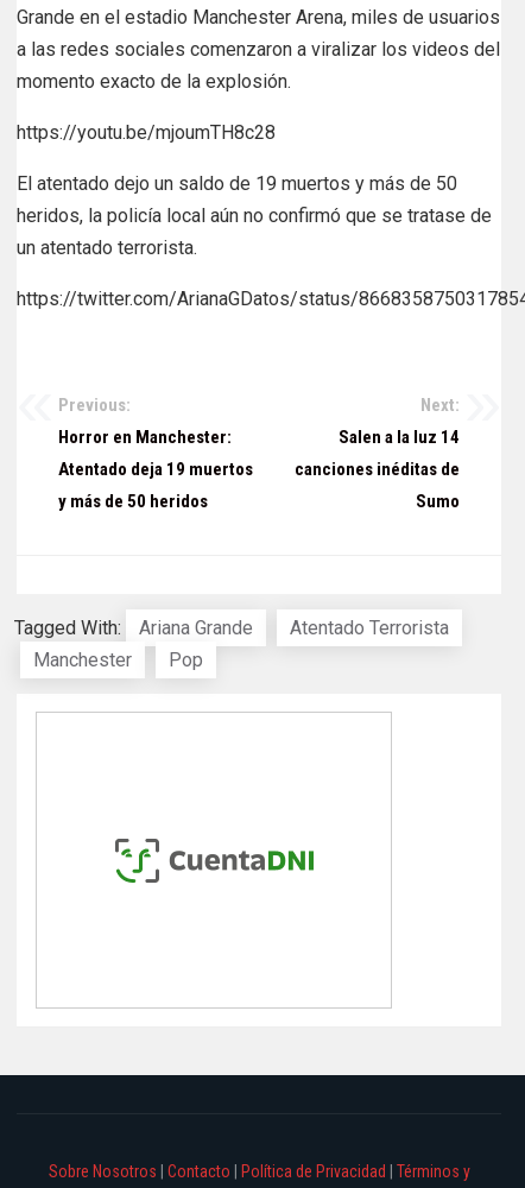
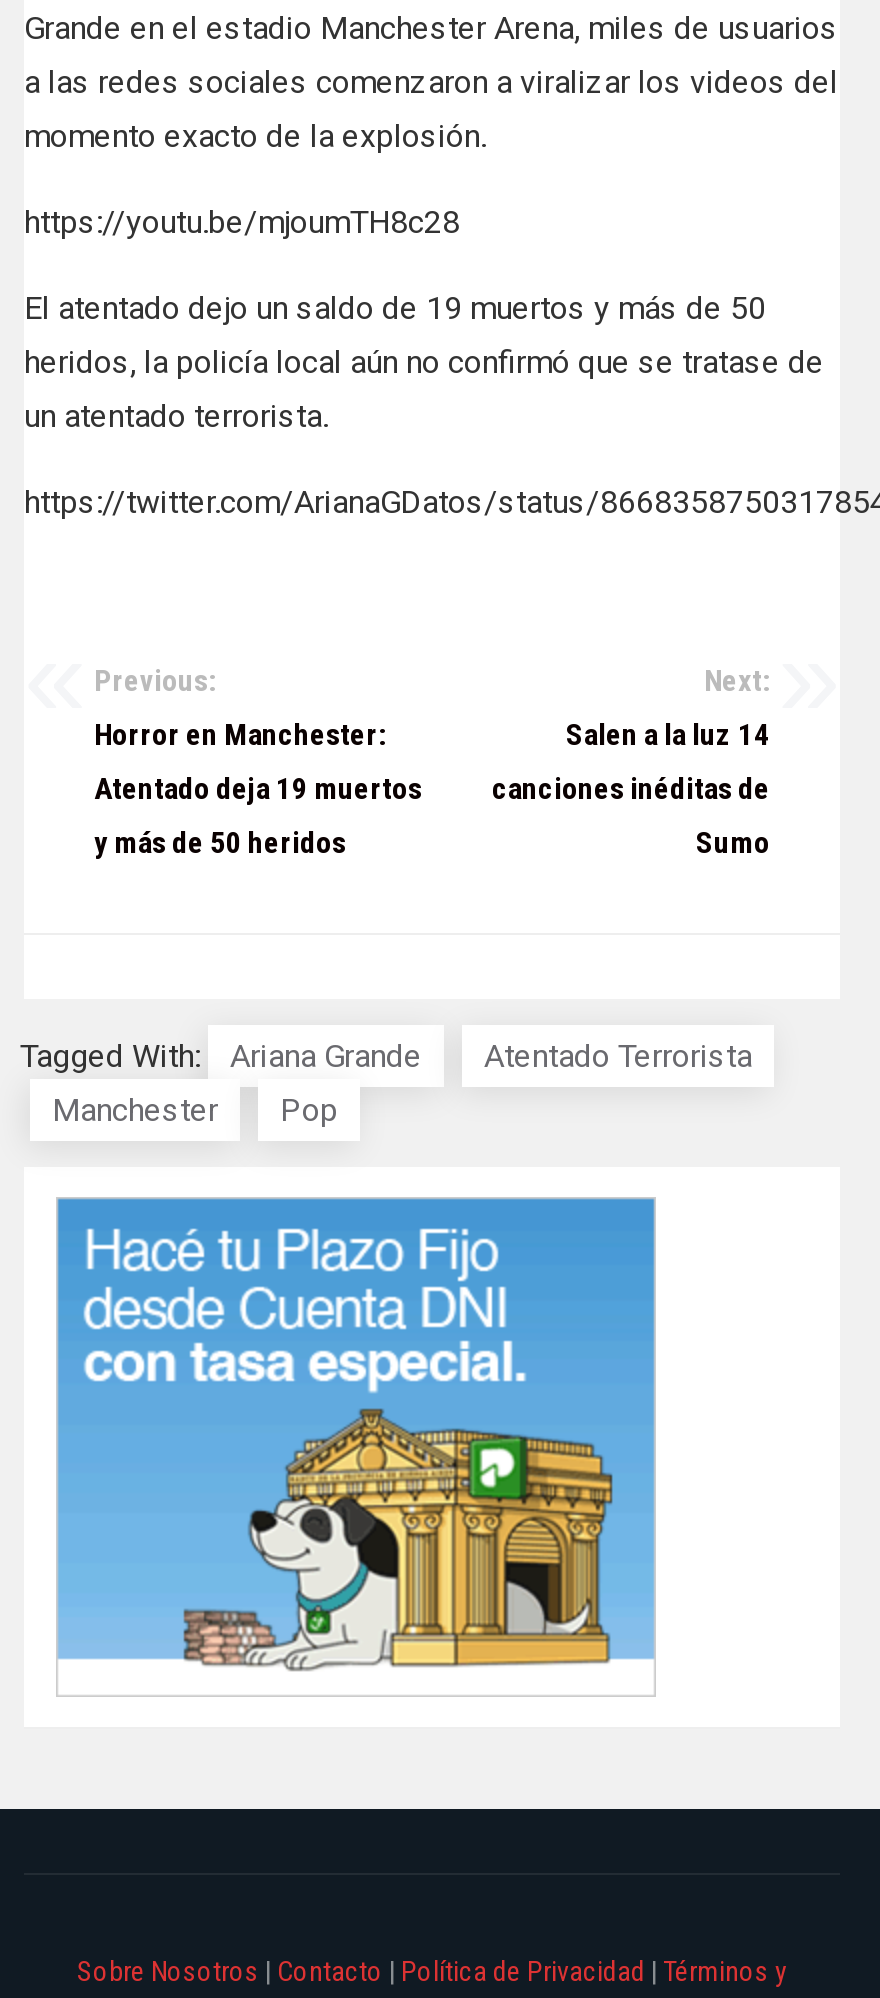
none -> [56,1197,656,1673] [image]

